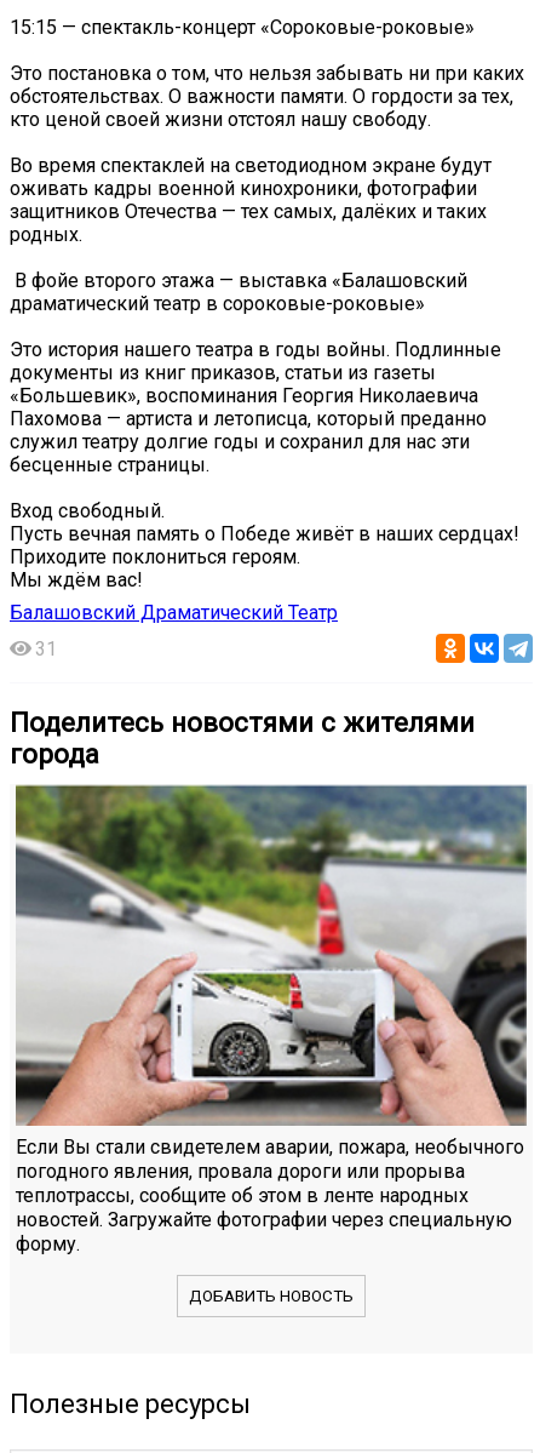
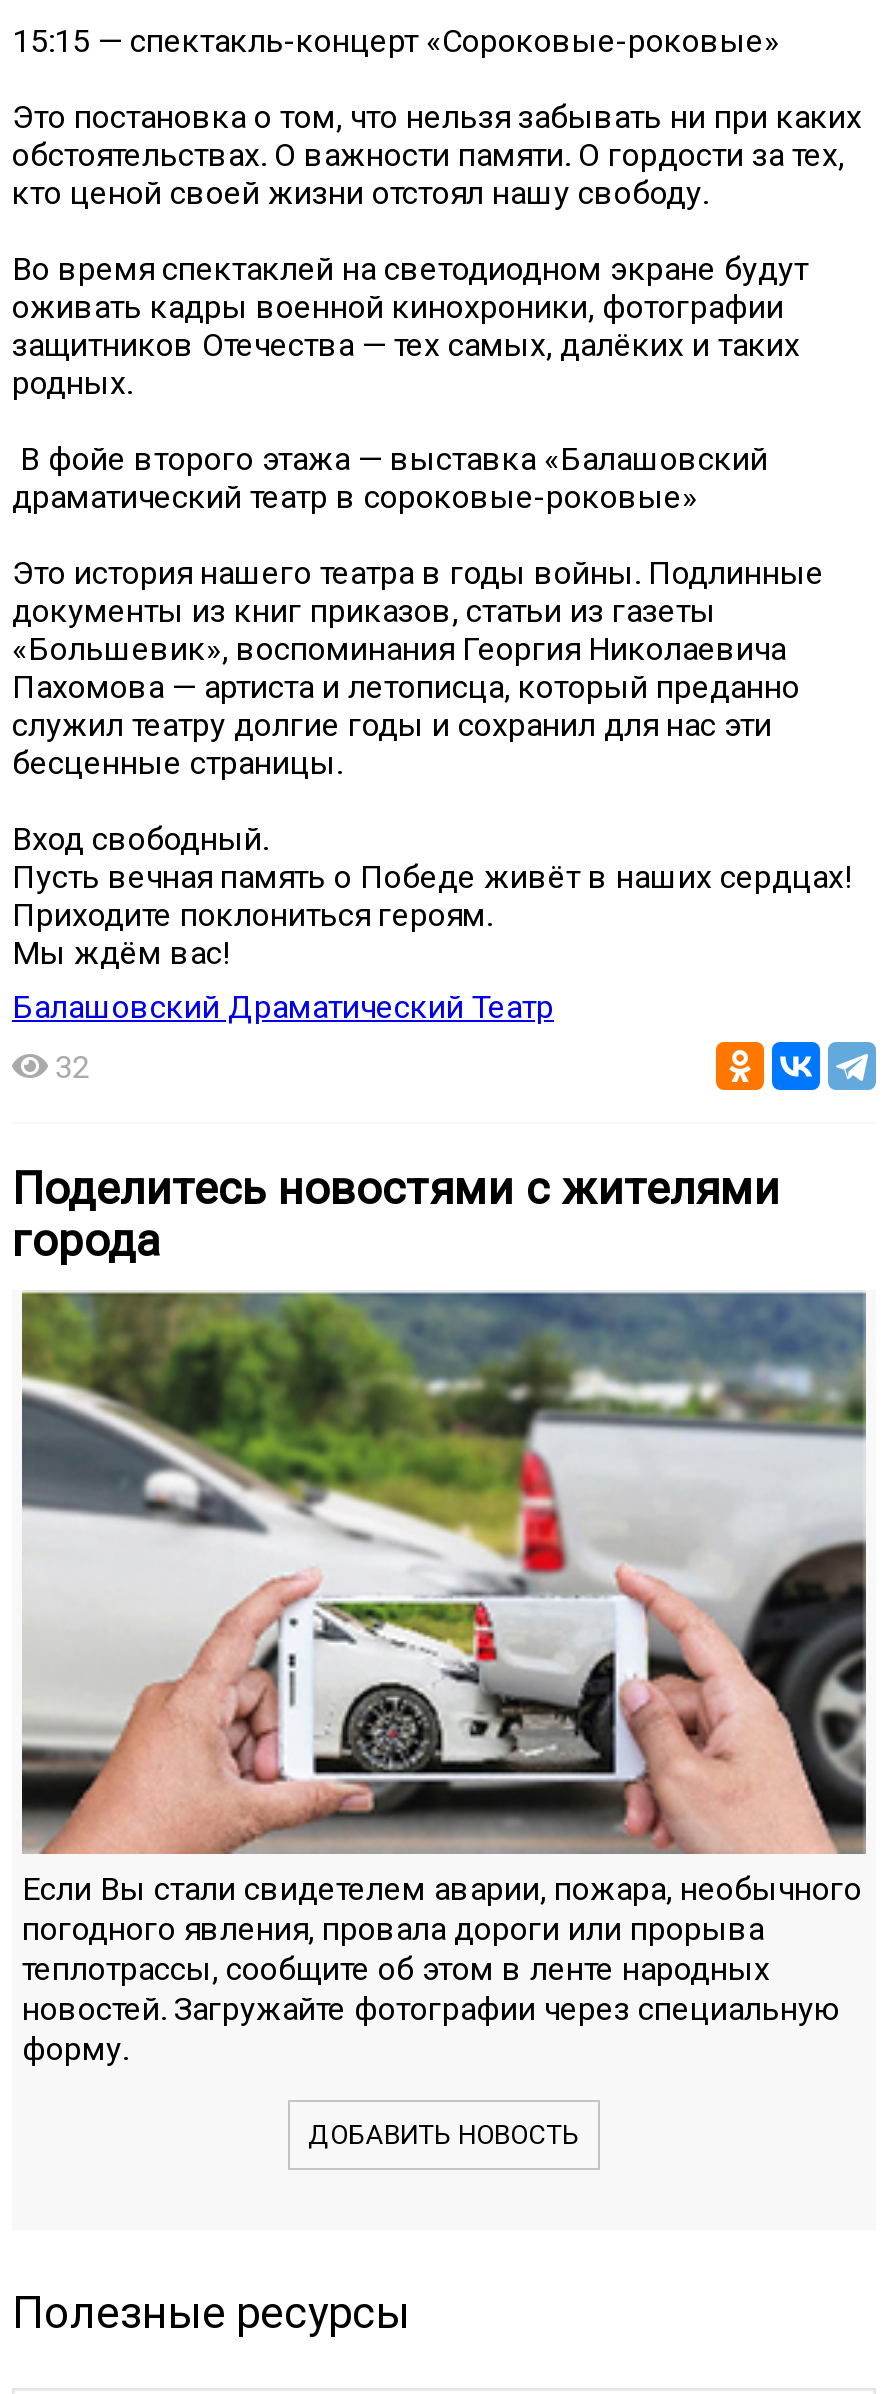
[35,637,57,660] 31 -> [54,1047,90,1085] 32

